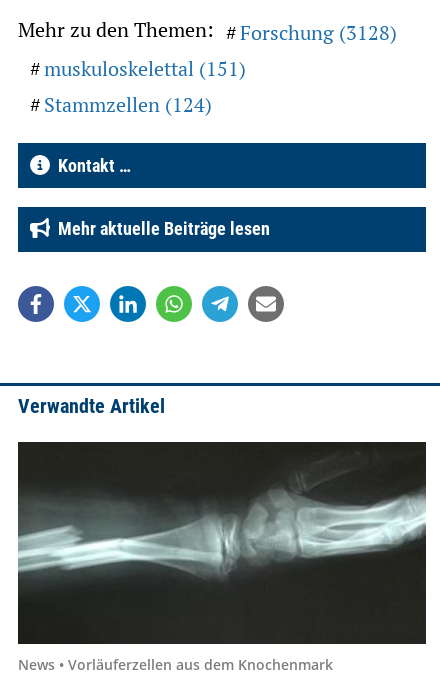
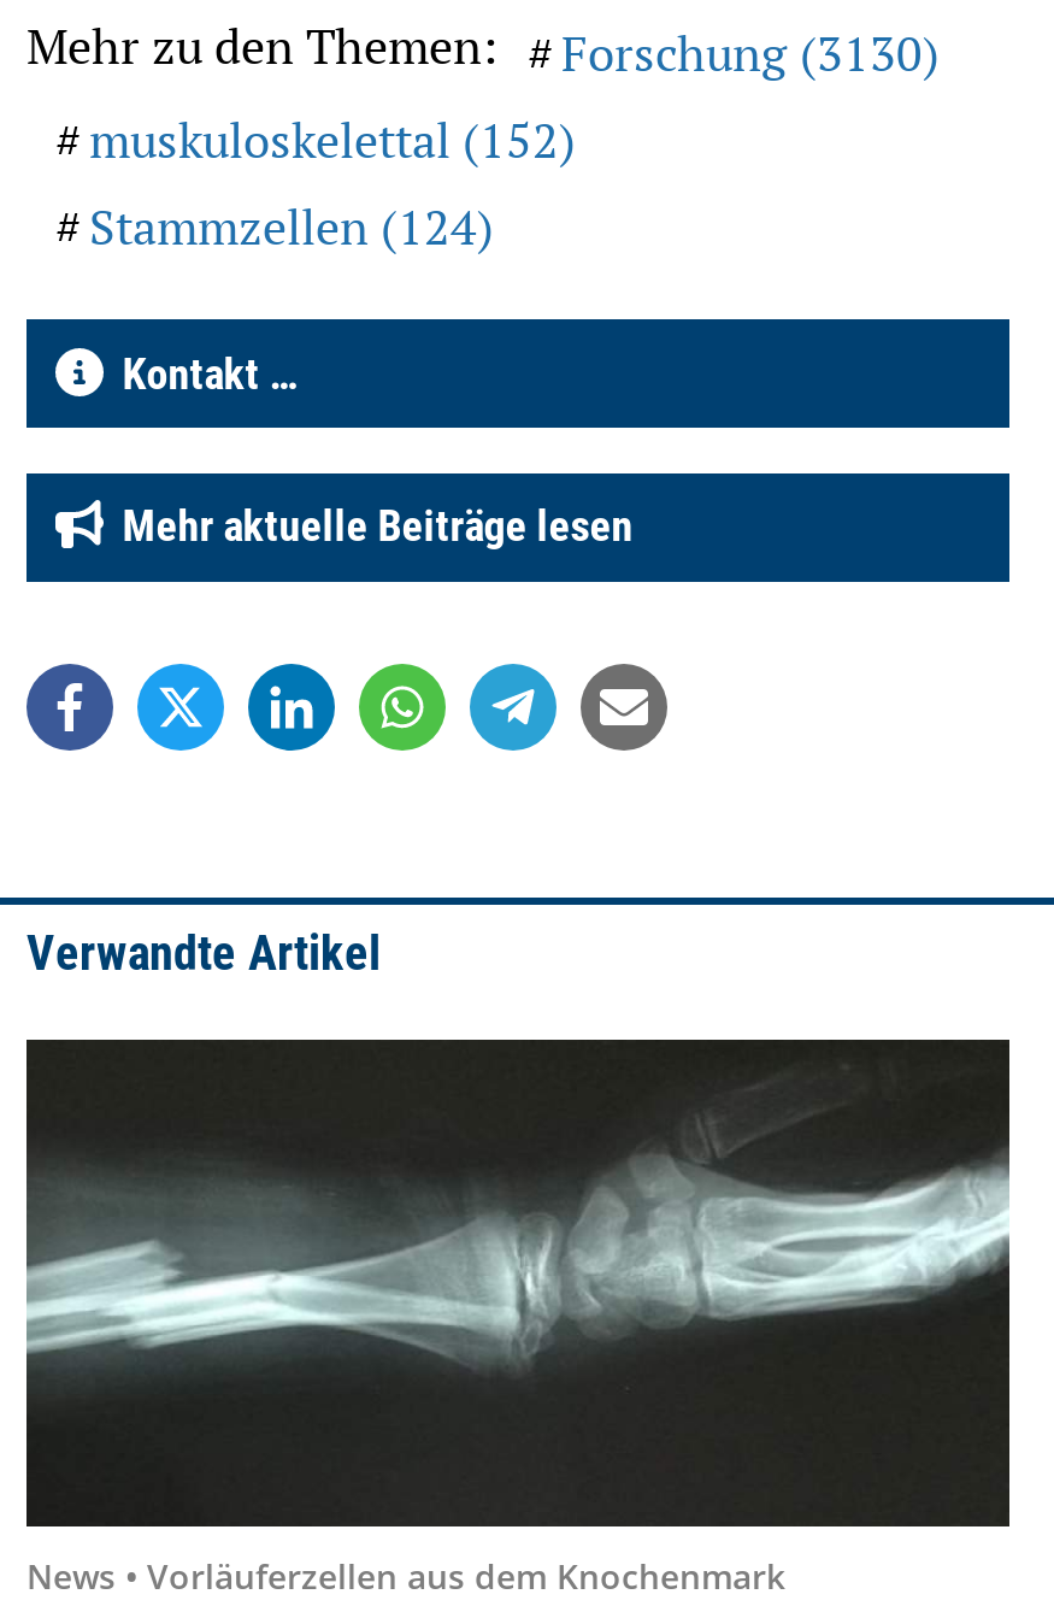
[18,16,397,46] Mehr zu den Themen: Forschung (3128) -> [27,14,940,87] Mehr zu den Themen: Forschung (3130)
[44,55,246,82] muskuloskelettal (151) -> [89,108,576,173] muskuloskelettal (152)

